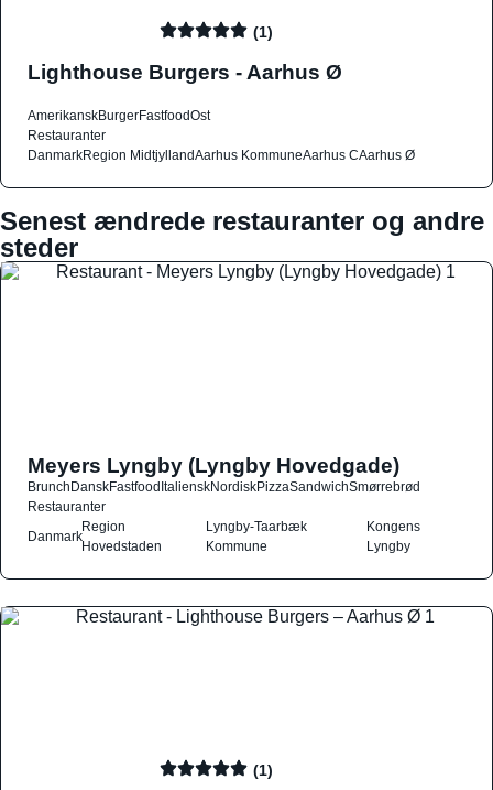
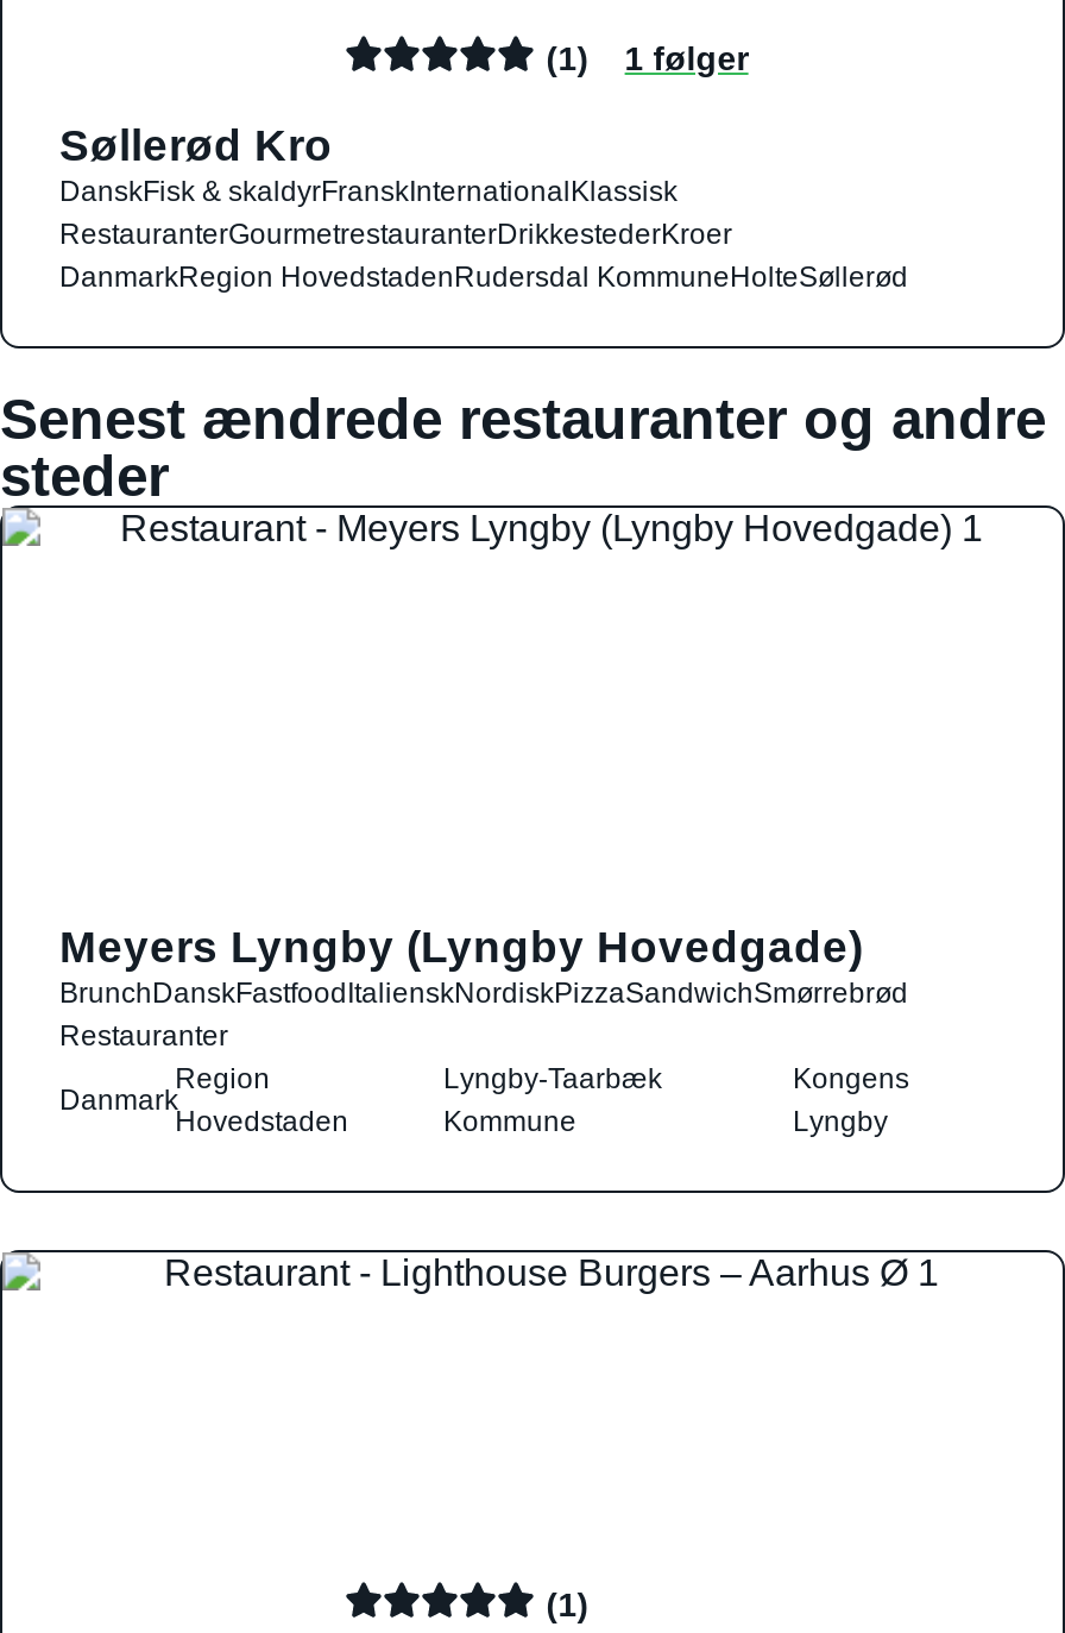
[28,60,342,84] Lighthouse Burgers - Aarhus Ø -> [625,39,748,77] 1 følger
[28,108,415,163] AmerikanskBurgerFastfoodOst | Restauranter | DanmarkRegion MidtjyllandAarhus KommuneAarhus CAarhus Ø -> [59,120,908,293] Søllerød Kro | DanskFisk & skaldyrFranskInternationalKlassisk | RestauranterGourmetrestauranterDrikkestederKroer | DanmarkRegion HovedstadenRudersdal KommuneHolteSøllerød

